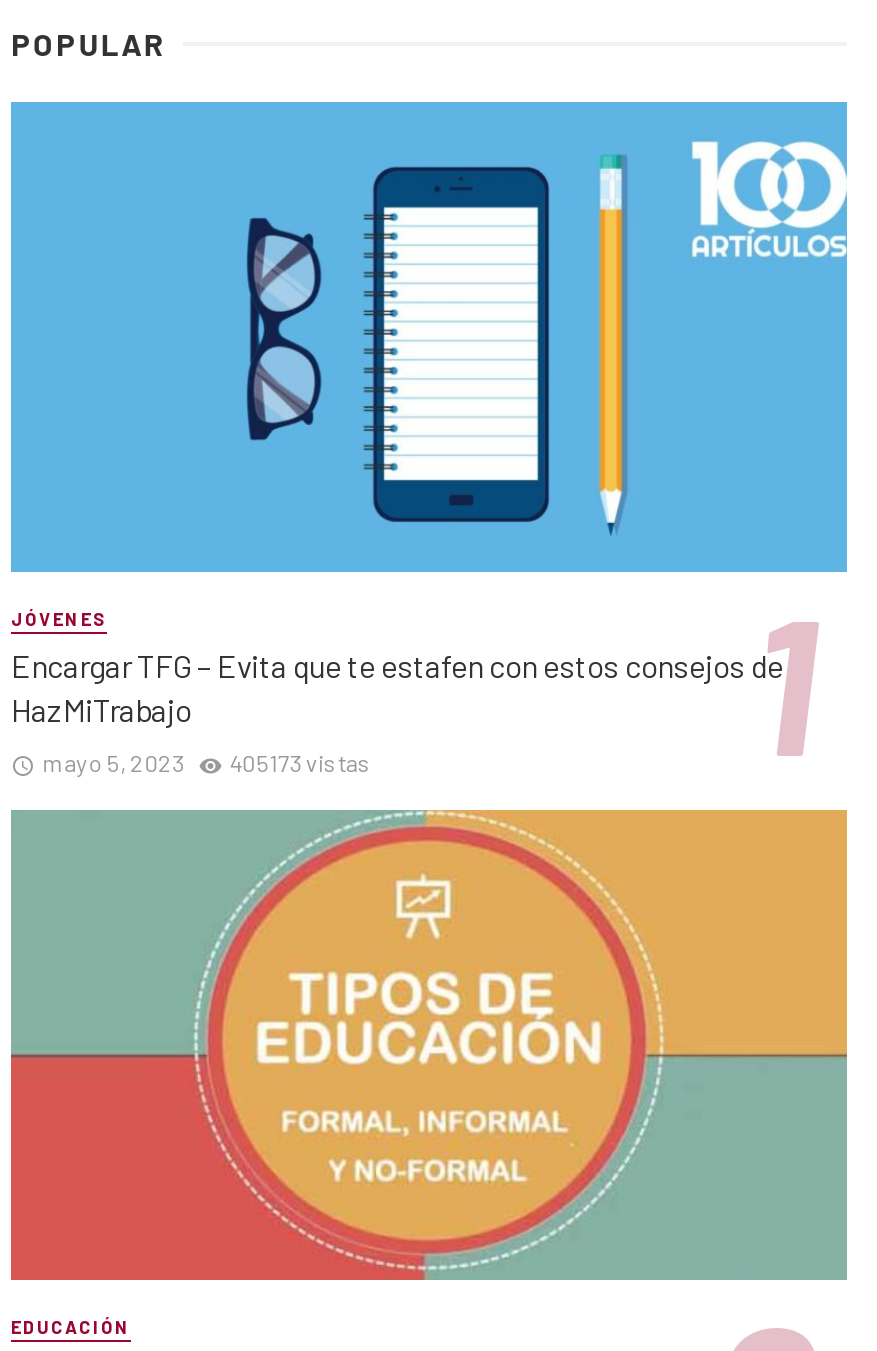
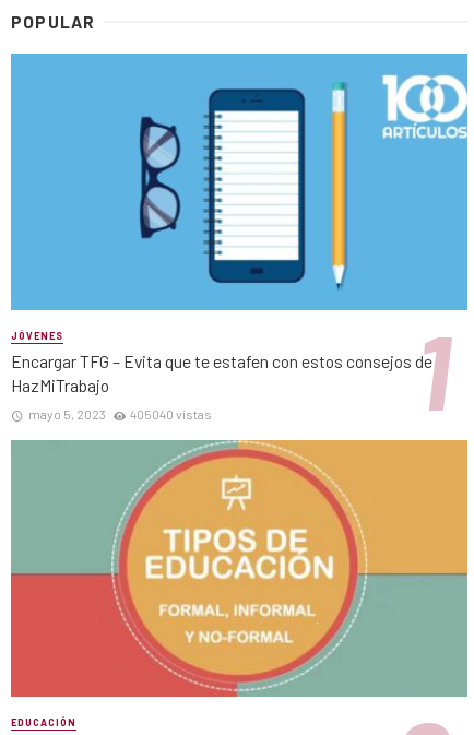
[42,748,372,776] mayo 5, 2023 405173 vistas -> [28,406,212,422] mayo 5, 2023 405040 vistas

